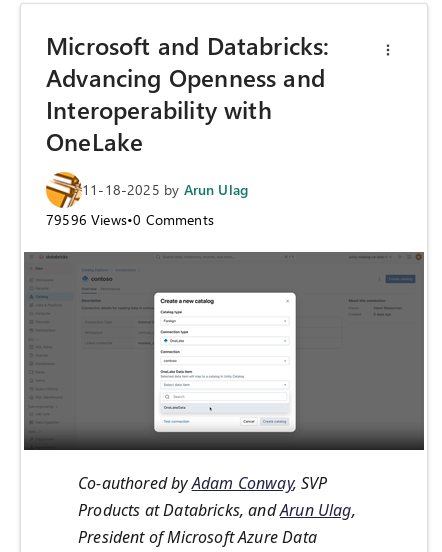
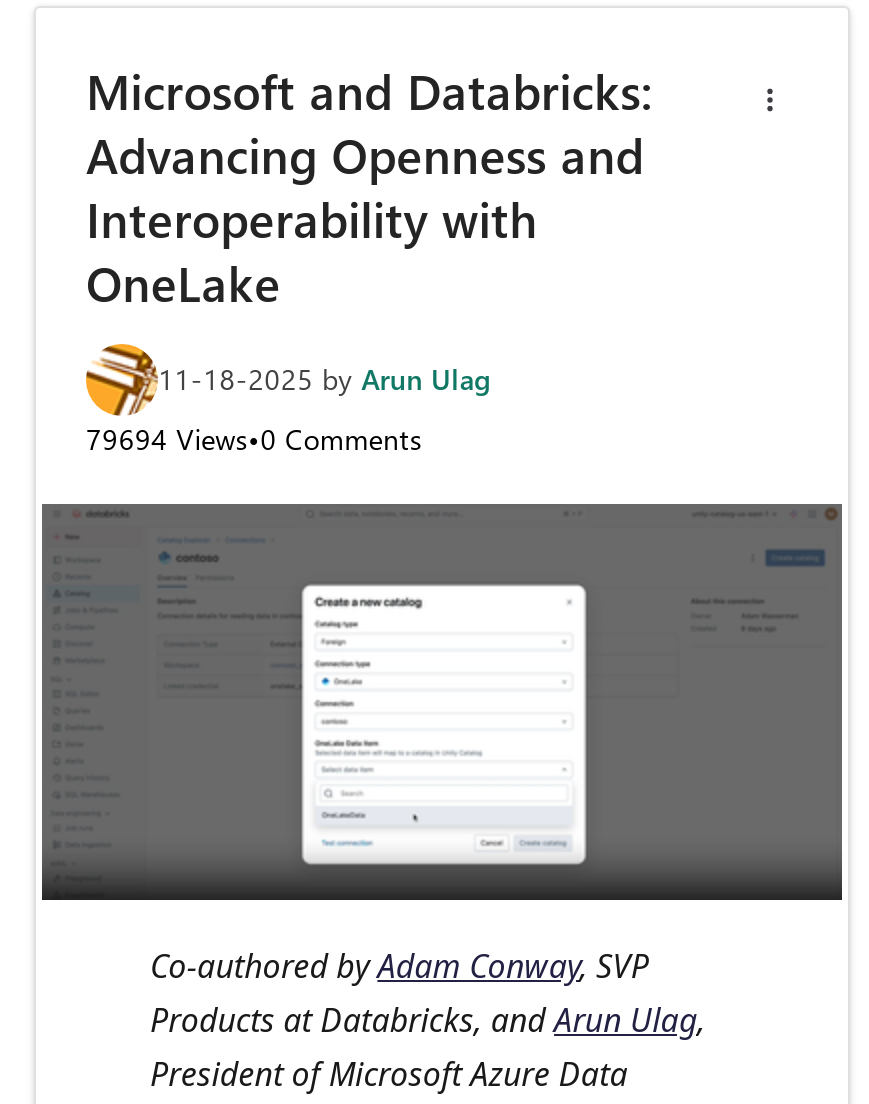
[46,210,214,229] 79596 Views•0 Comments -> [86,421,422,459] 79694 Views•0 Comments

